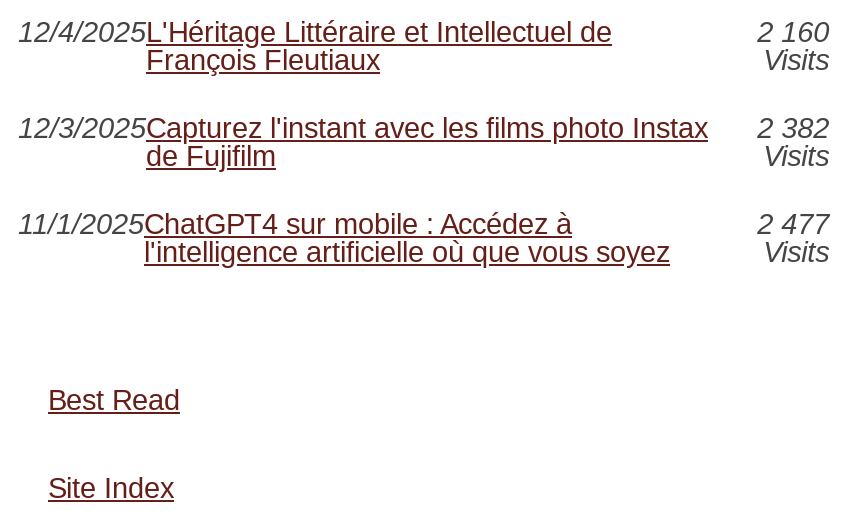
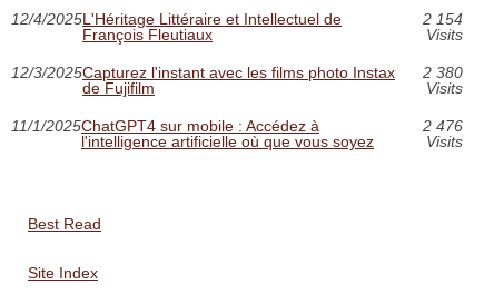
[757,16,829,48] 2 160 -> [422,10,462,28] 2 154
[18,112,829,144] 12/3/2025Capturez l'instant avec les films photo Instax 2 382 -> [11,63,462,81] 12/3/2025Capturez l'instant avec les films photo Instax 2 380
[757,208,829,240] 2 477 -> [422,117,462,135] 2 476

